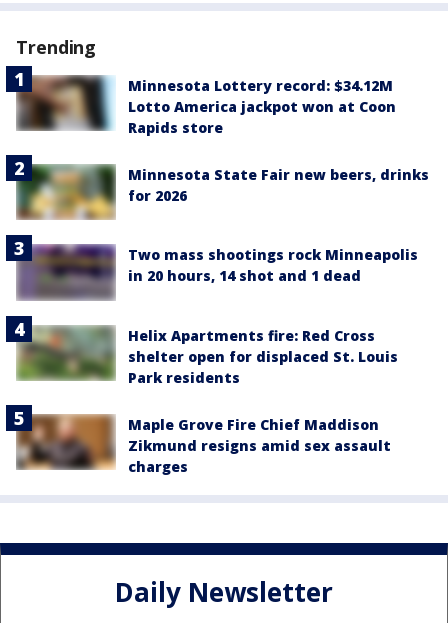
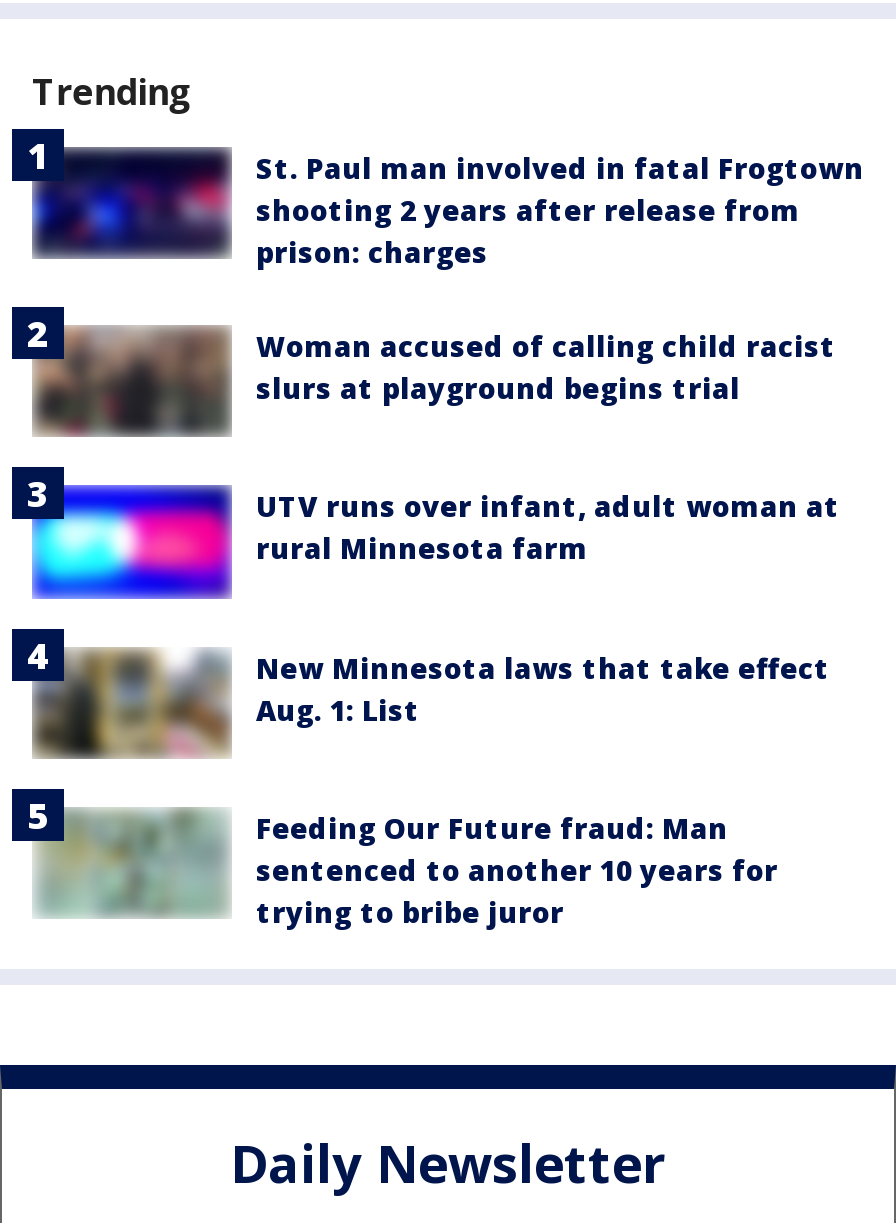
[16,75,396,137] [image] | Minnesota Lottery record: $34.12M | Lotto America jackpot won at Coon | Rapids store -> [32,147,864,271] [image] | St. Paul man involved in fatal Frogtown | shooting 2 years after release from | prison: charges
[16,164,429,220] [image] | Minnesota State Fair new beers, drinks | for 2026 -> [32,321,836,437] [image] | Woman accused of calling child racist | slurs at playground begins trial
[16,244,418,301] [image] | Two mass shootings rock Minneapolis | in 20 hours, 14 shot and 1 dead -> [32,485,840,599] [image] | UTV runs over infant, adult woman at | rural Minnesota farm
[17,325,398,387] [image] | Helix Apartments fire: Red Cross | shelter open for displaced St. Louis | Park residents -> [34,643,830,757] [image] | New Minnesota laws that take effect | Aug. 1: List
[16,414,391,476] [image] | Maple Grove Fire Chief Maddison | Zikmund resigns amid sex assault | charges -> [34,803,778,931] [image] | Feeding Our Future fraud: Man | sentenced to another 10 years for | trying to bribe juror

